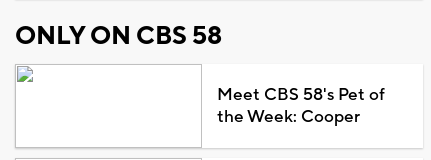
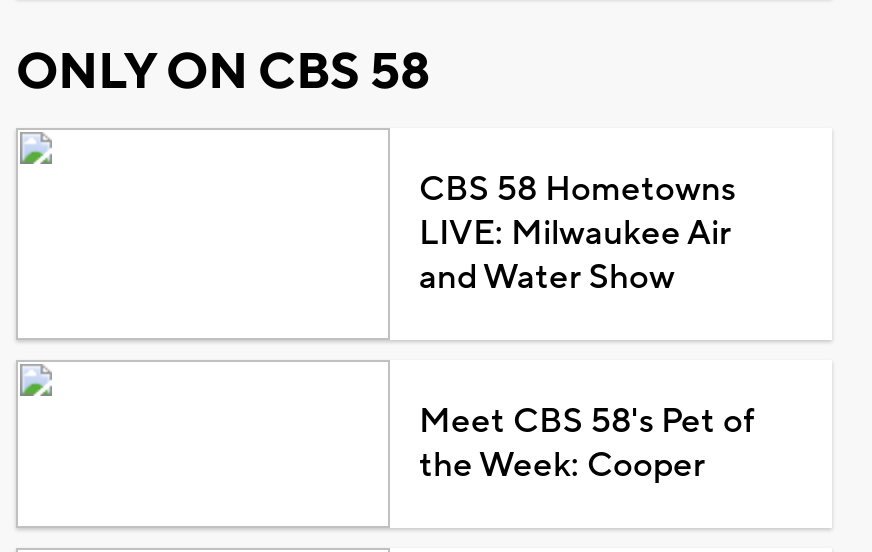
none -> [419,168,735,300] CBS 58 Hometowns | LIVE: Milwaukee Air | and Water Show

